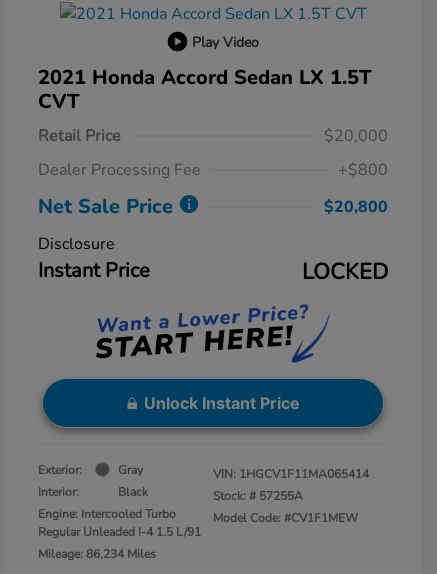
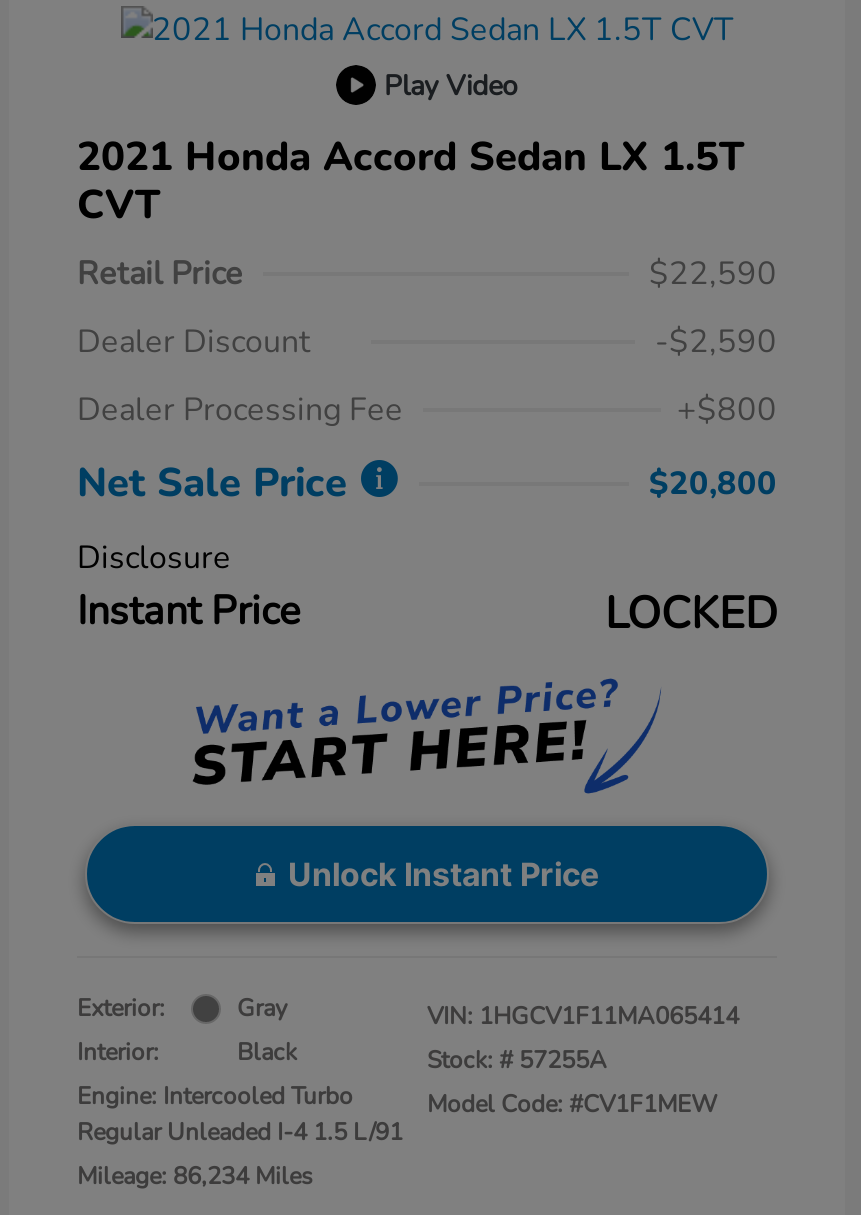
[324,125,388,147] $20,000 -> [77,252,777,364] $22,590 | Dealer Discount | -$2,590

